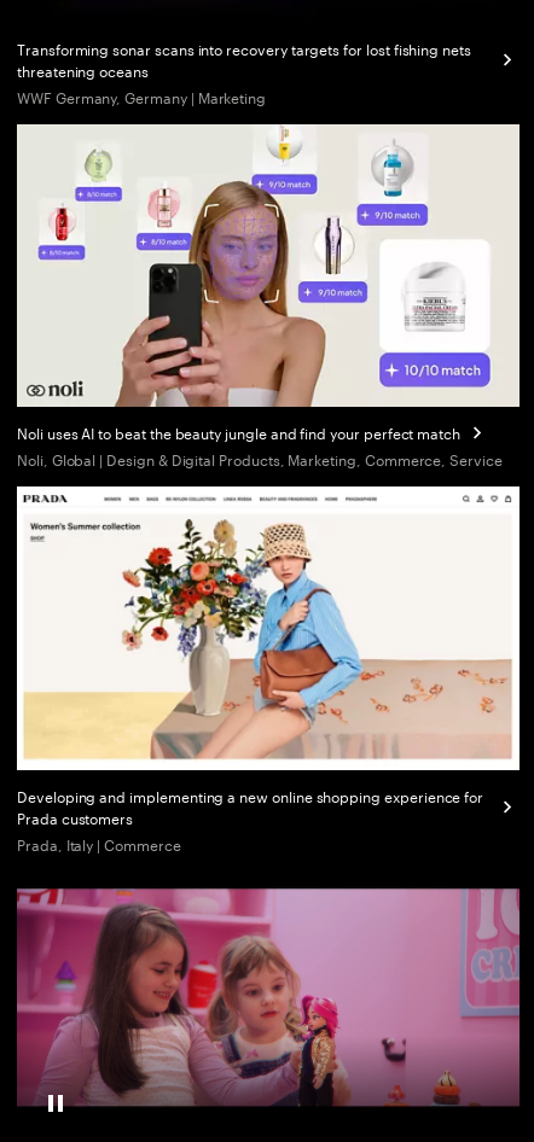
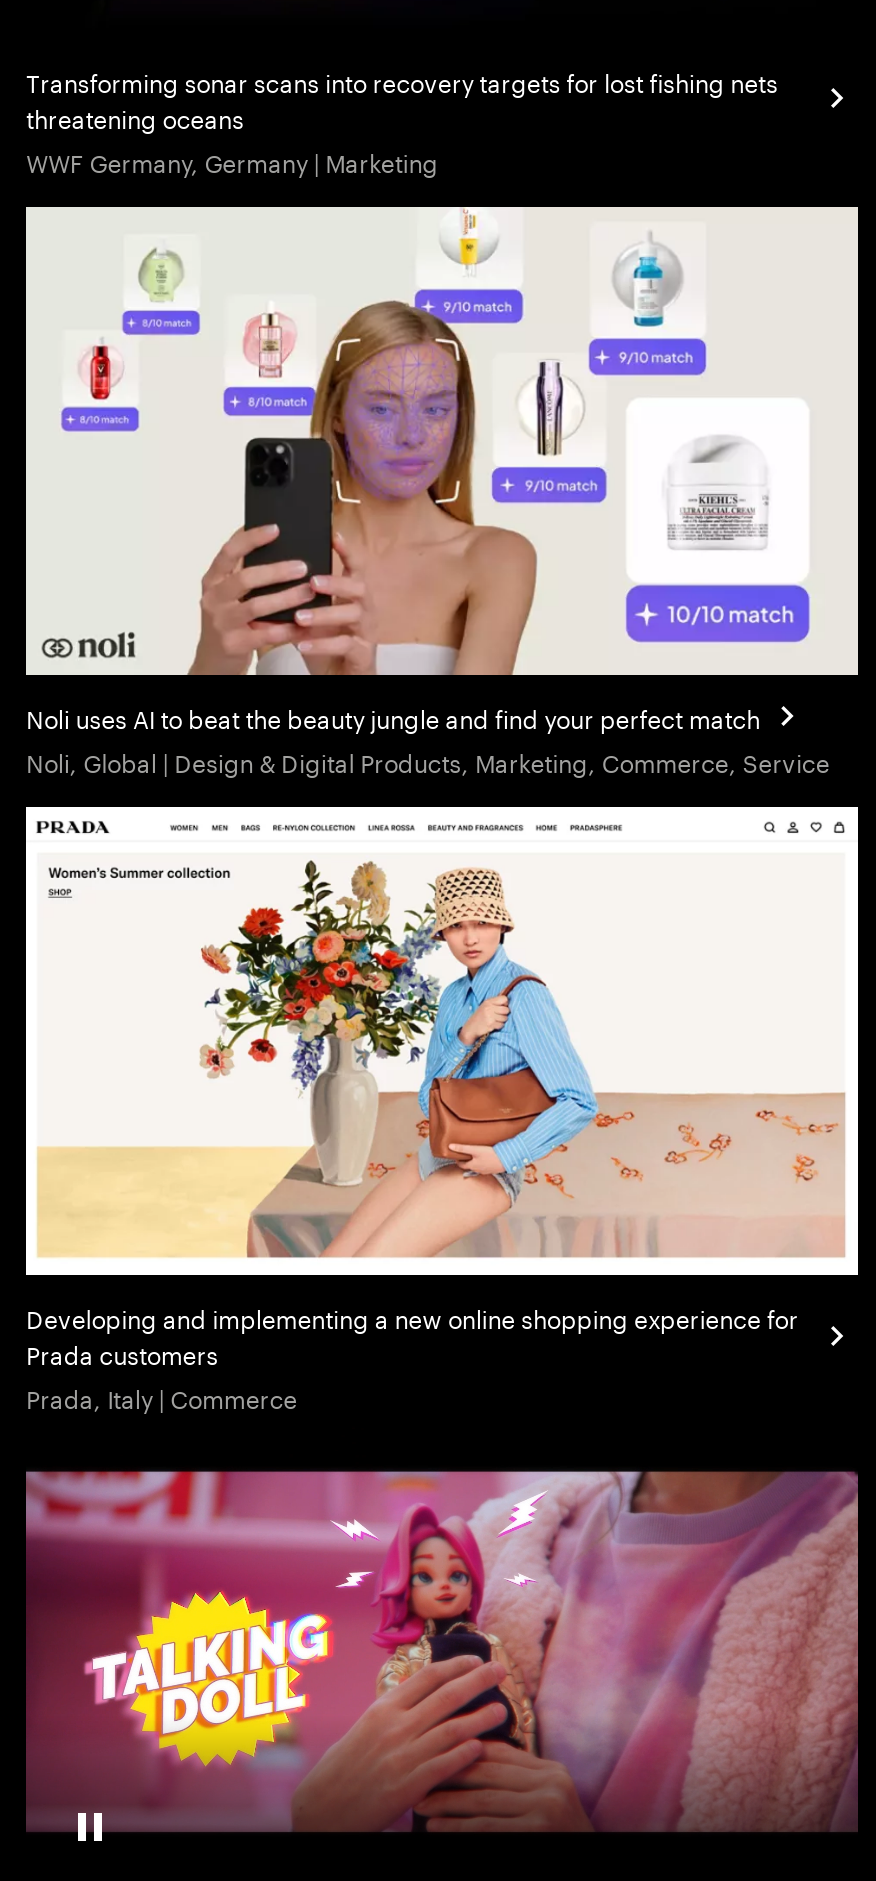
[17,888,520,1106] [image] -> [26,1470,858,1832] [image]

